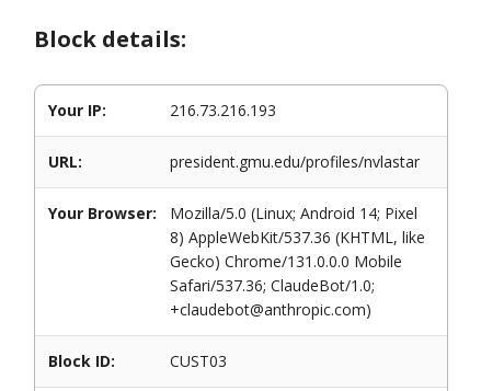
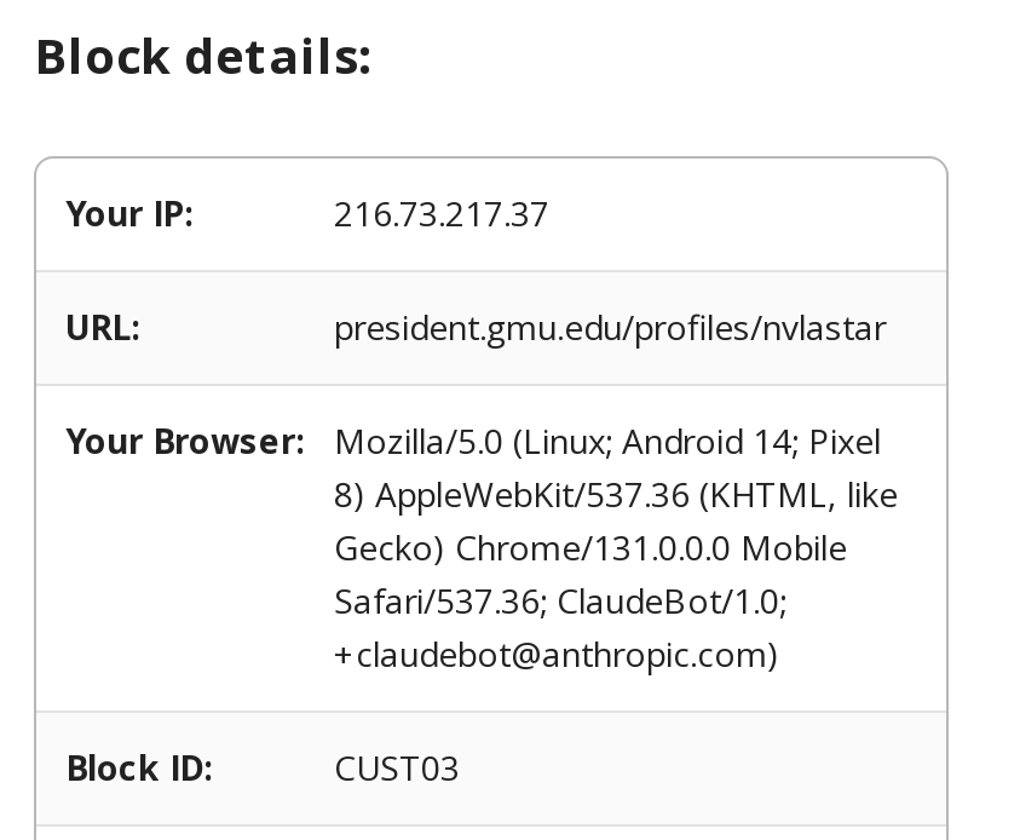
[170,100,276,120] 216.73.216.193 -> [334,190,549,236] 216.73.217.37

